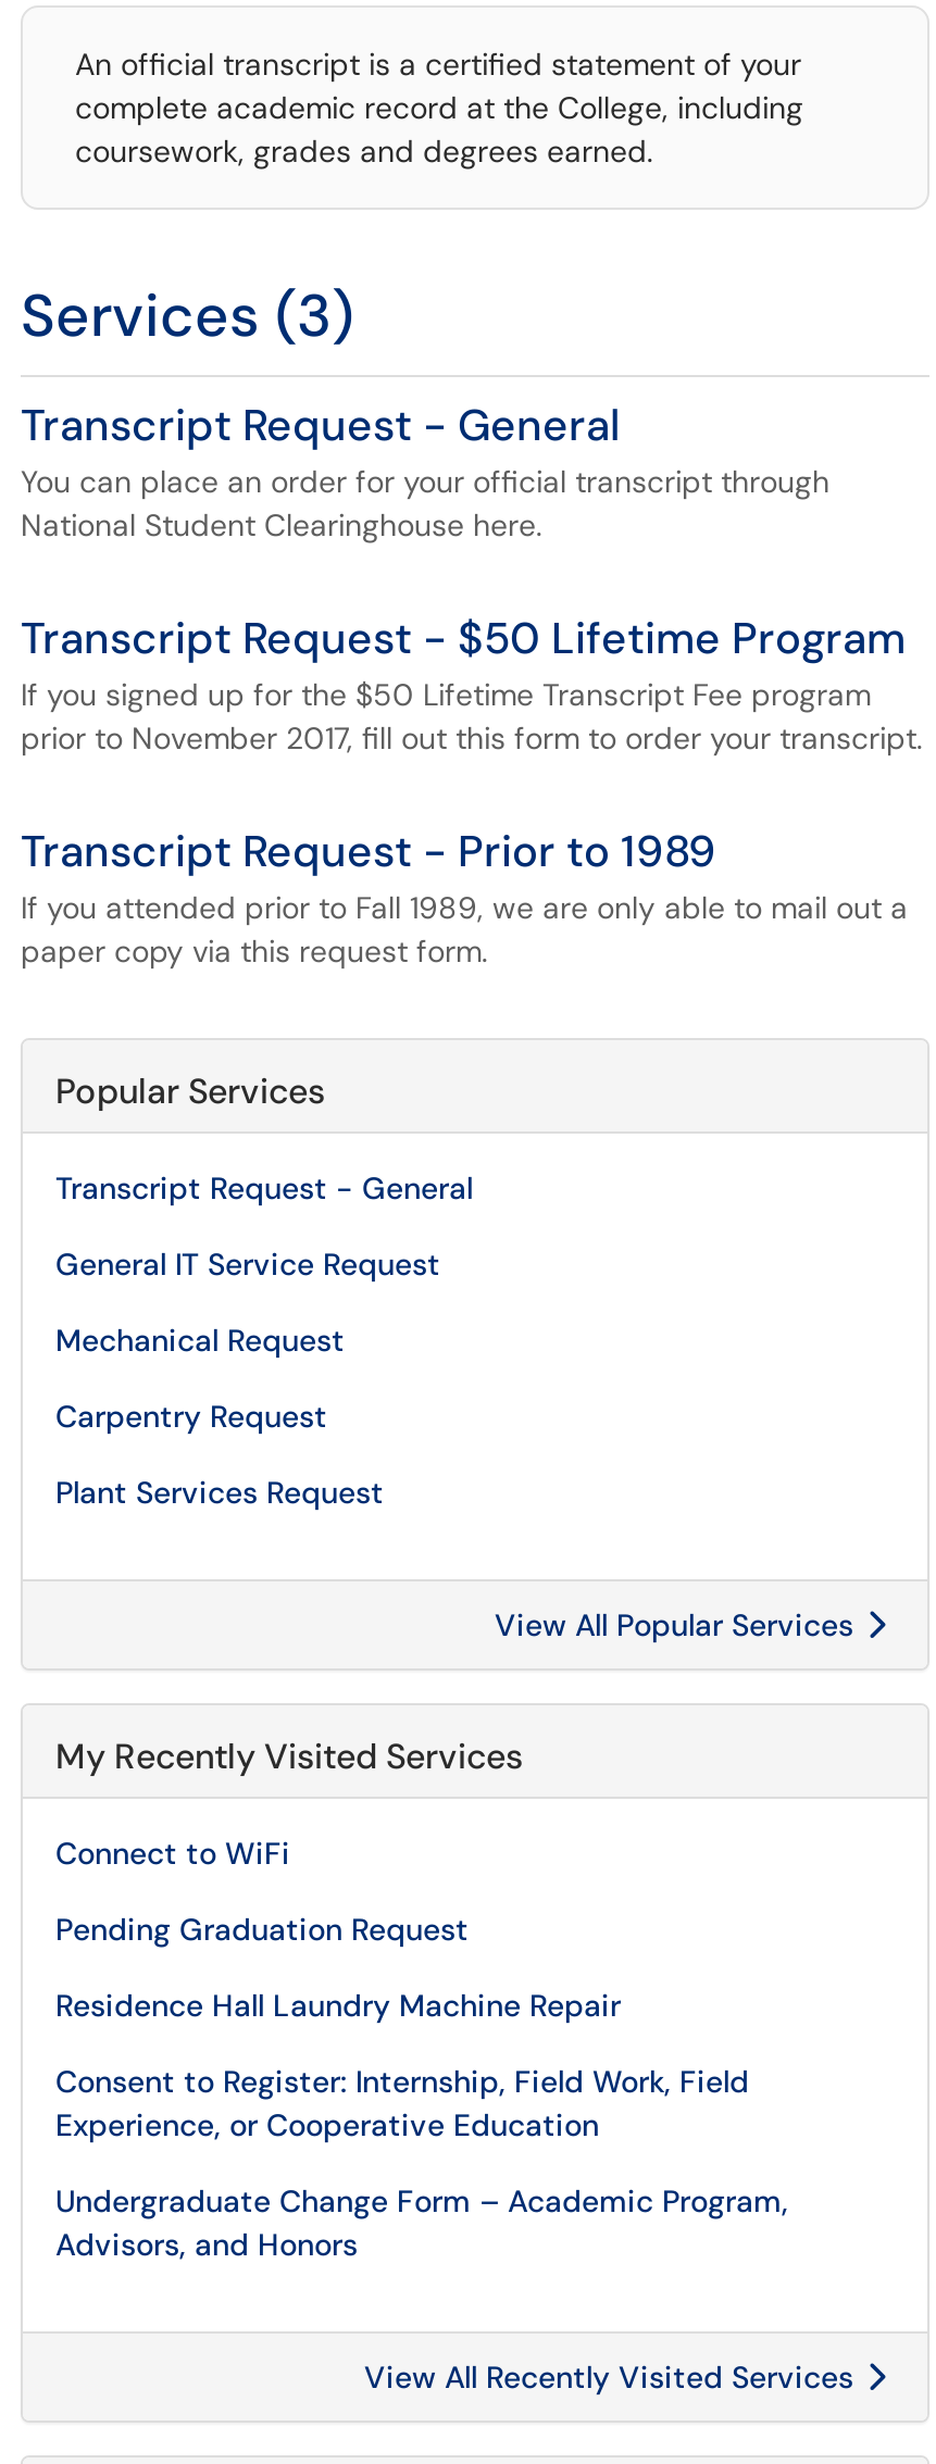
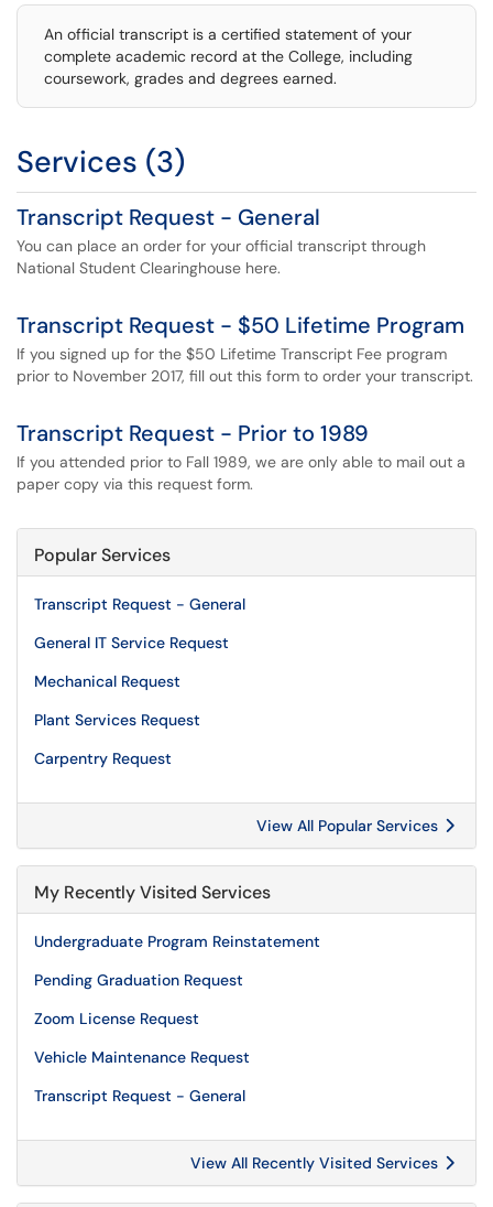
moved [55,1397,327,1436] -> [34,748,172,768]: Carpentry Request
[55,1834,290,1873] Connect to WiFi -> [34,931,320,951] Undergraduate Program Reinstatement
[55,1986,621,2025] Residence Hall Laundry Machine Repair -> [34,1009,199,1028] Zoom License Request
[55,2062,749,2144] Consent to Register: Internship, Field Work, Field | Experience, or Cooperative Education -> [34,1047,250,1067] Vehicle Maintenance Request
[55,2181,788,2264] Undergraduate Change Form – Academic Program, | Advisors, and Honors -> [34,1086,245,1106] Transcript Request - General

